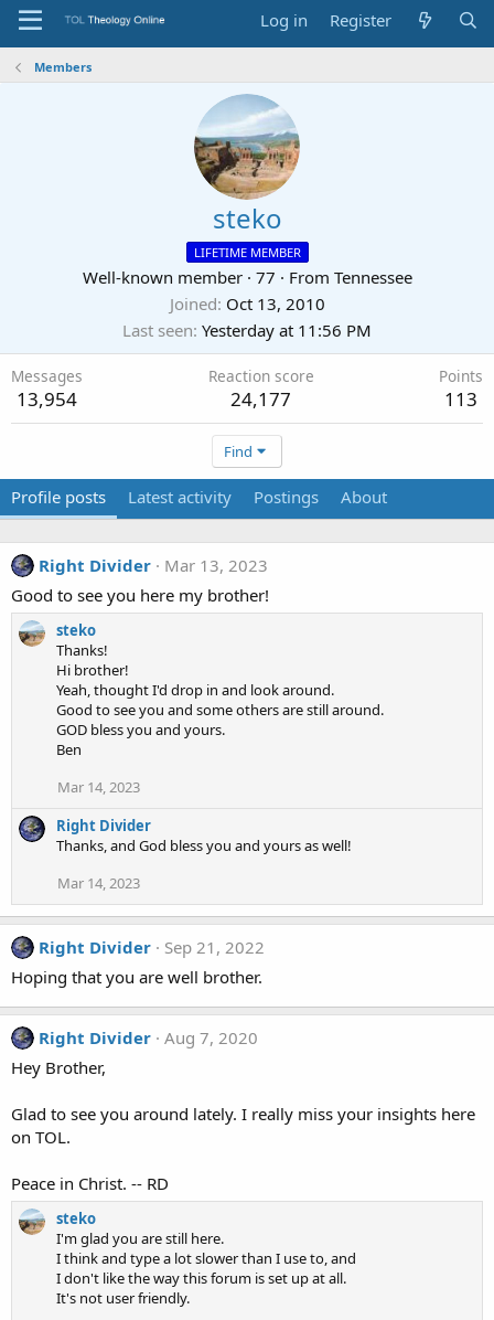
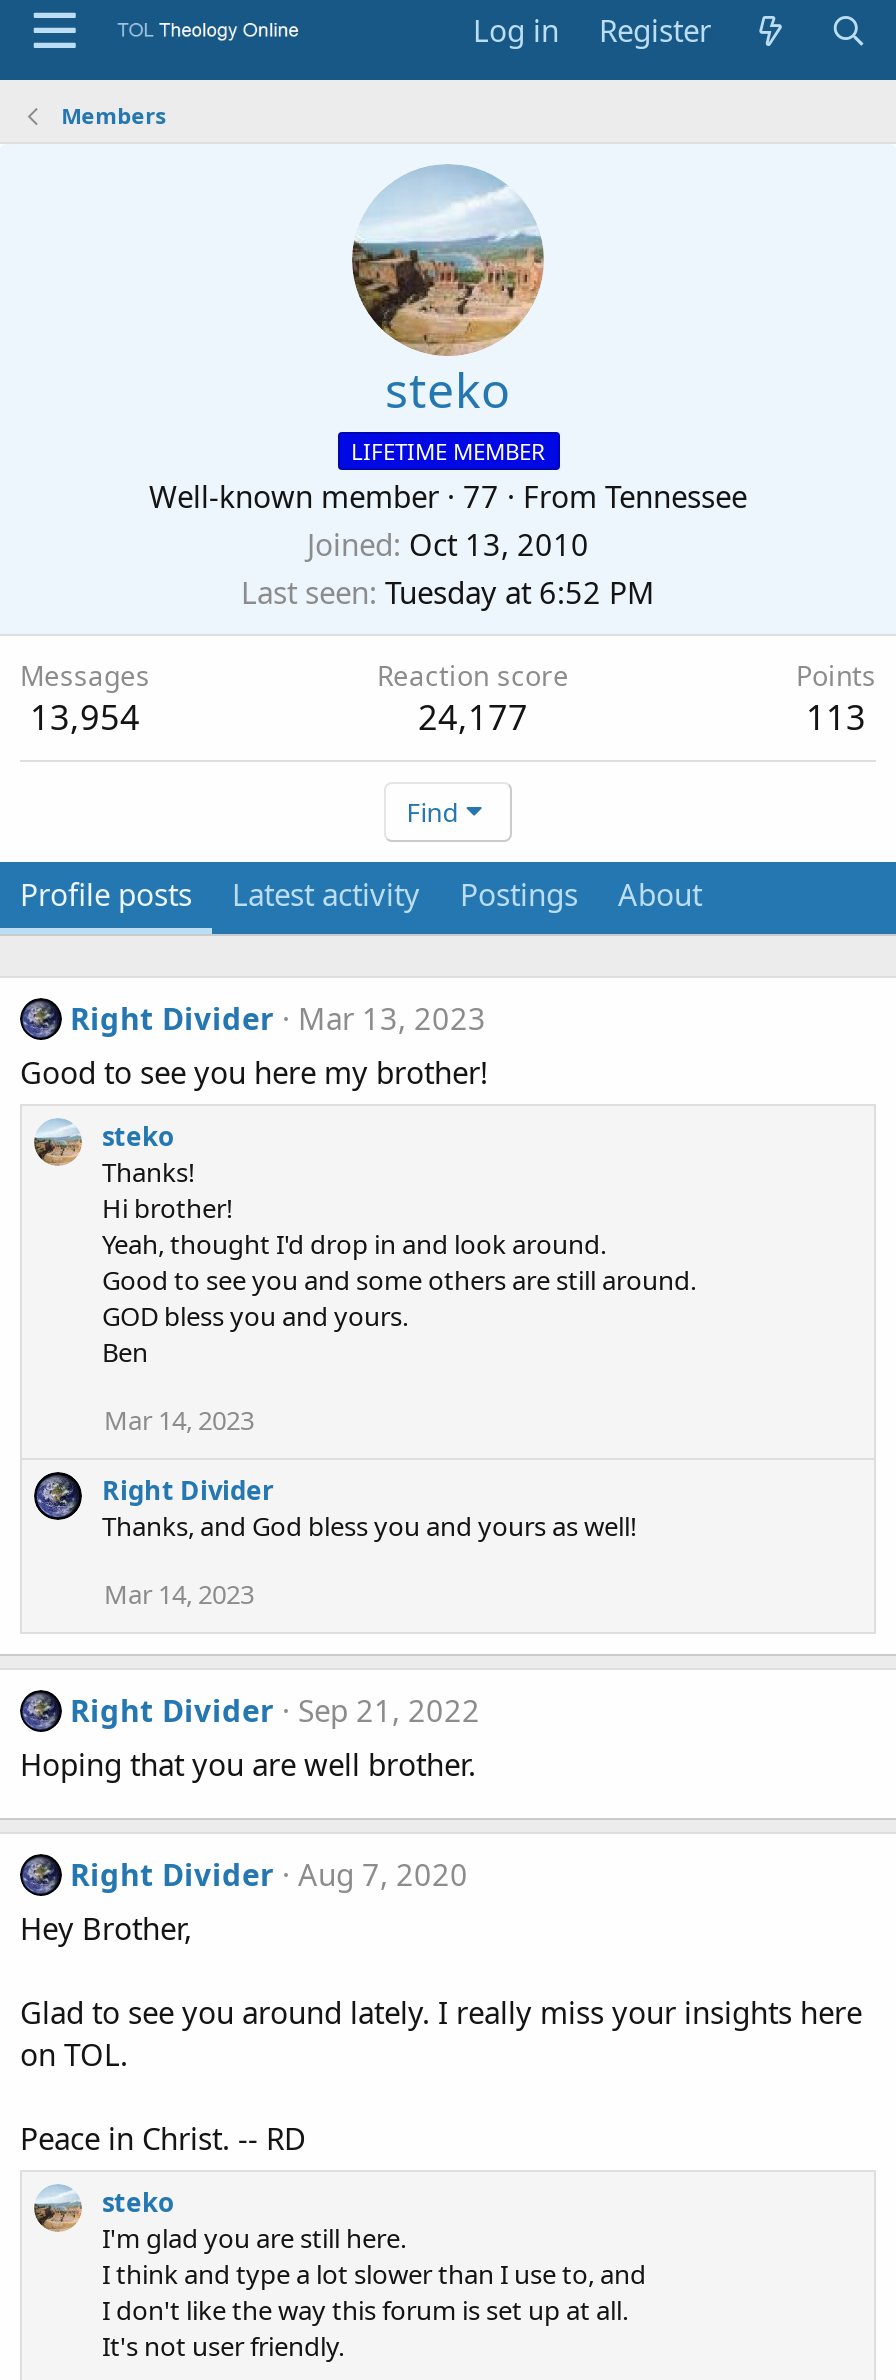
[122,319,372,341] Last seen Yesterday at 11:56 PM -> [241,572,655,612] Last seen Tuesday at 6:52 PM

